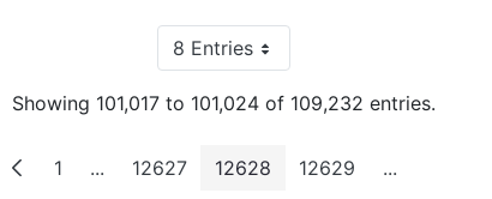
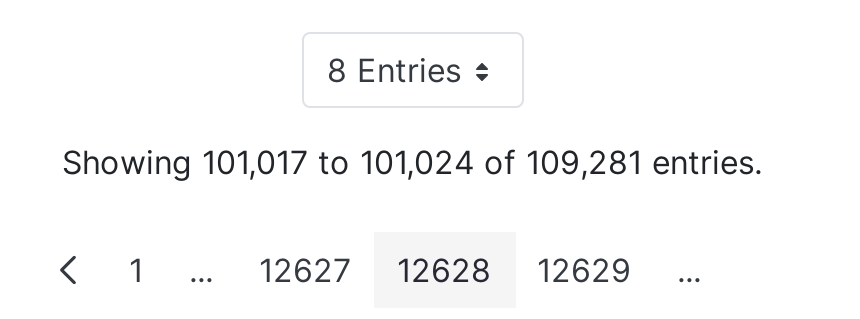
[11,91,435,115] Showing 101,017 to 101,024 of 109,232 entries. -> [62,142,762,182] Showing 101,017 to 101,024 of 109,281 entries.

